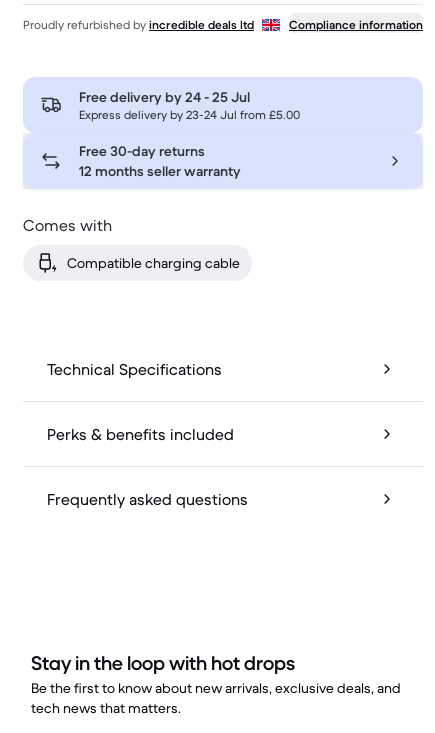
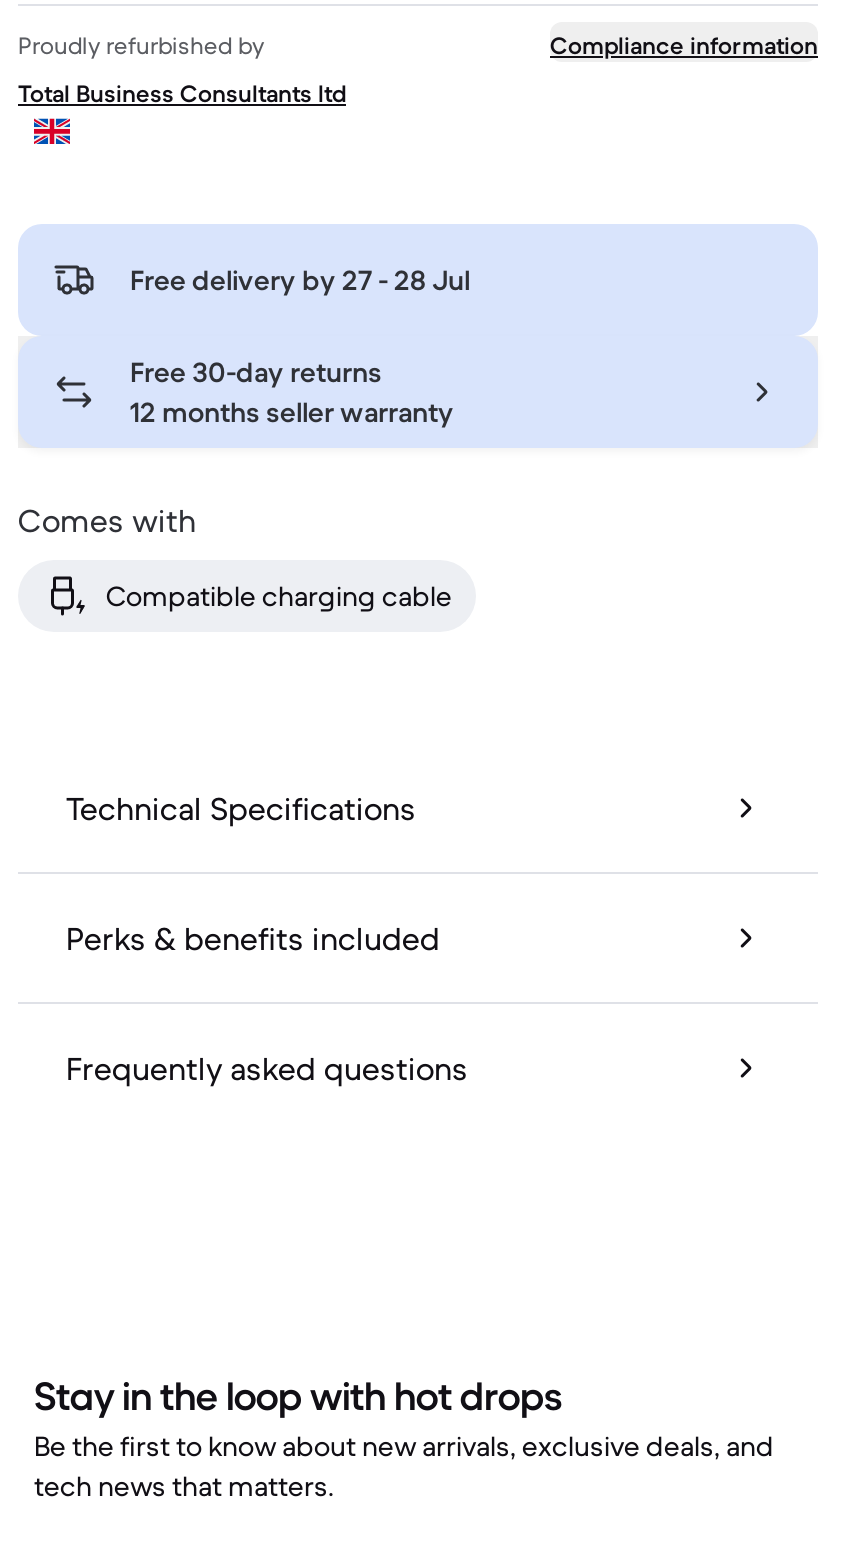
[23,17,254,32] Proudly refurbished by incredible deals ltd -> [18,30,346,108] Proudly refurbished by | Total Business Consultants ltd
[79,88,300,122] Free delivery by 24 - 25 Jul | Express delivery by 23-24 Jul from £5.00 -> [130,262,470,298] Free delivery by 27 - 28 Jul

